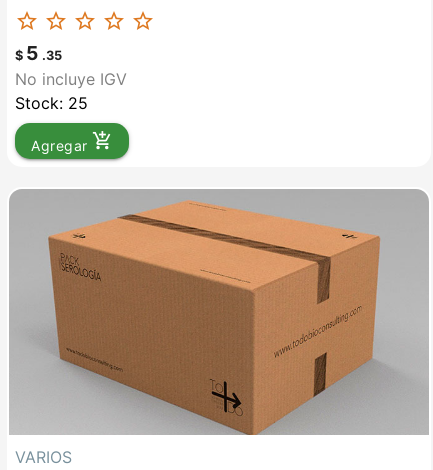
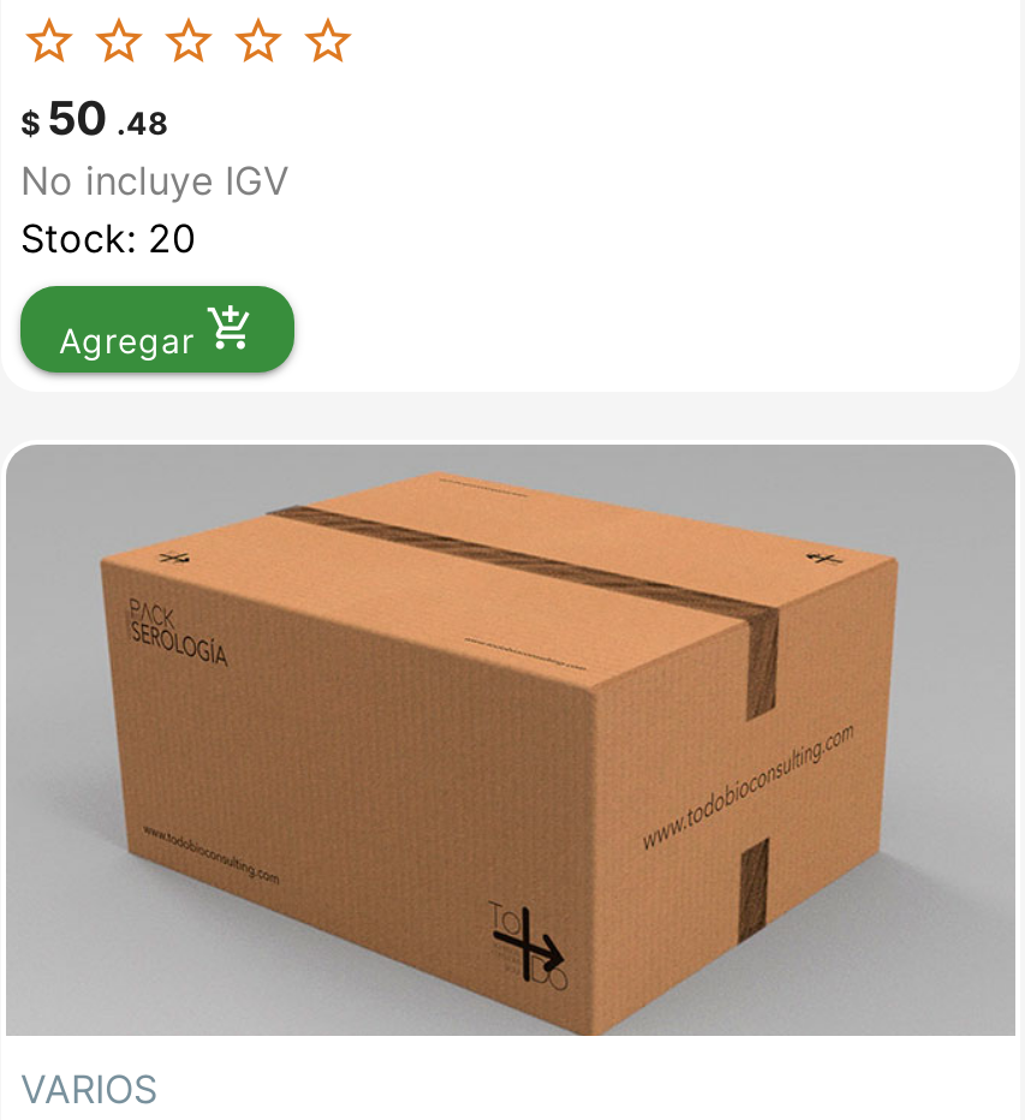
[15,41,62,65] $5.35 -> [20,88,167,146] $50.48
[15,93,88,113] Stock: 25 -> [20,213,196,261] Stock: 20

